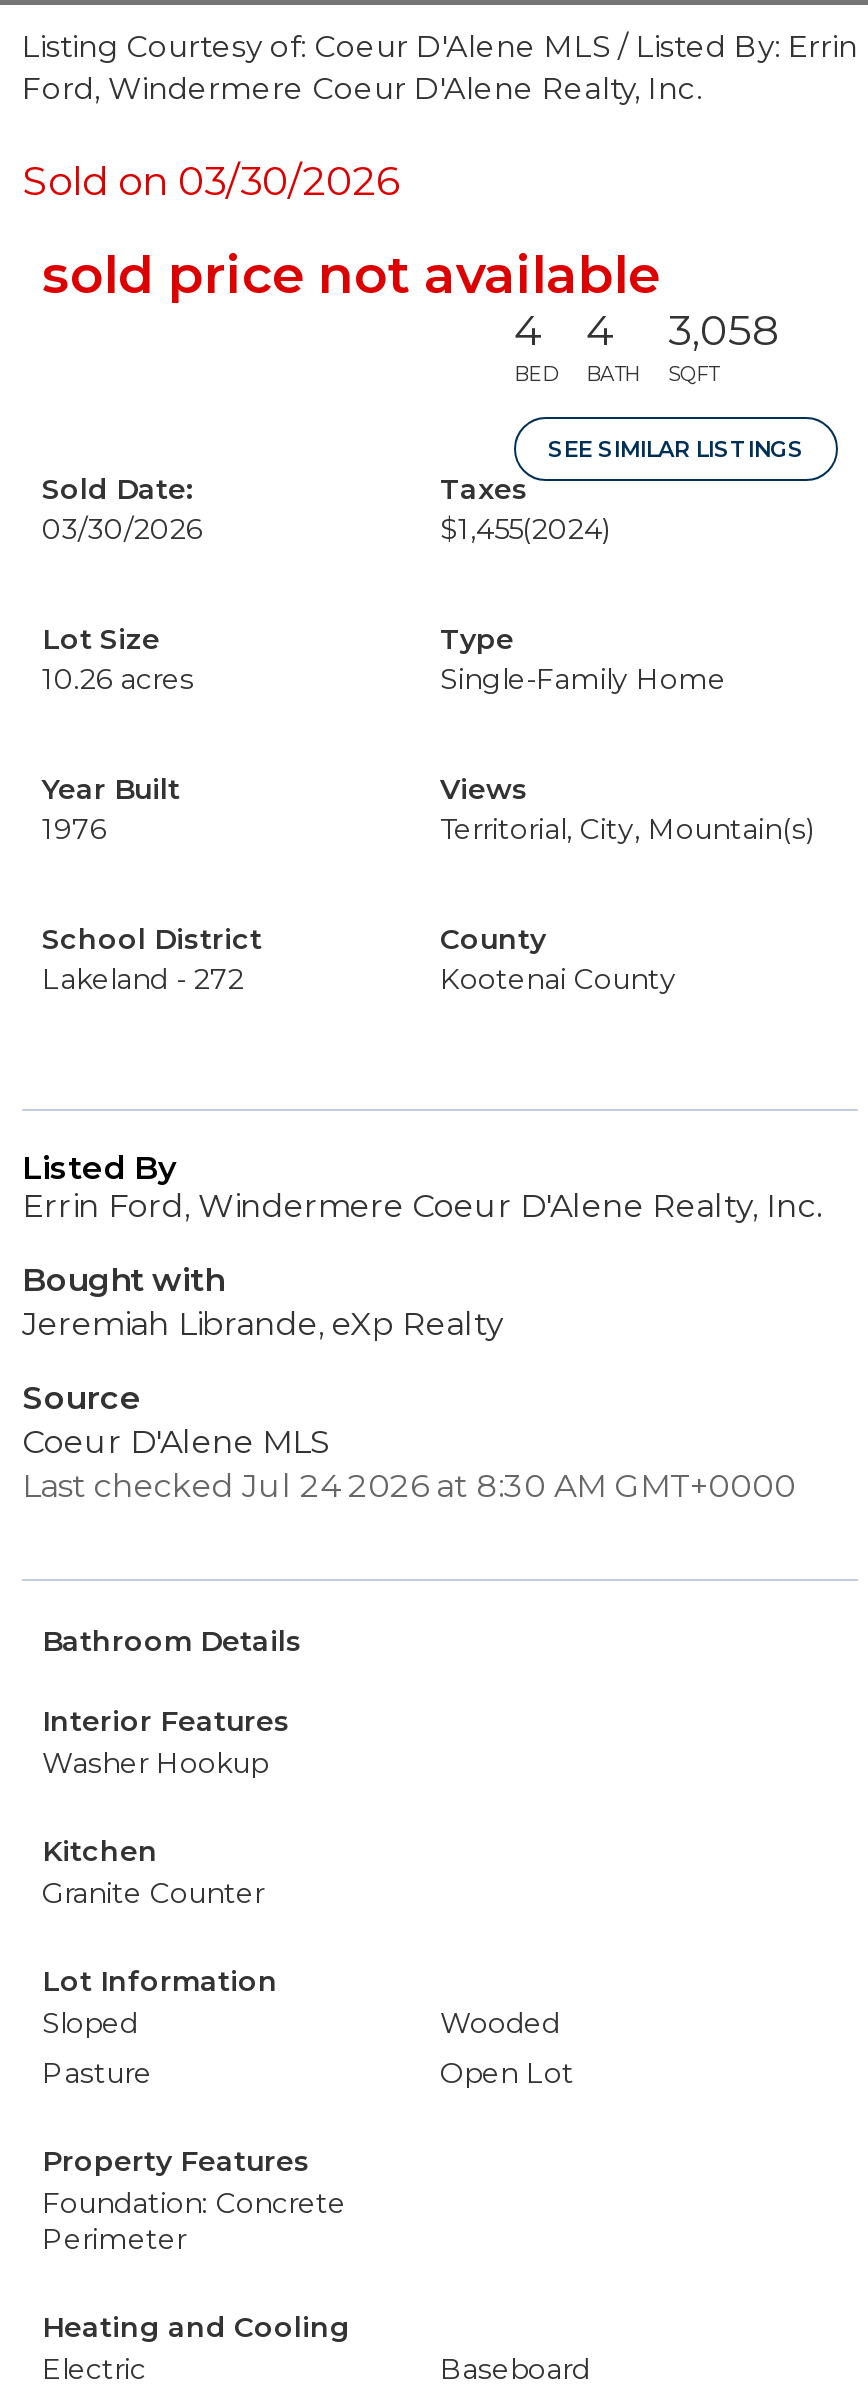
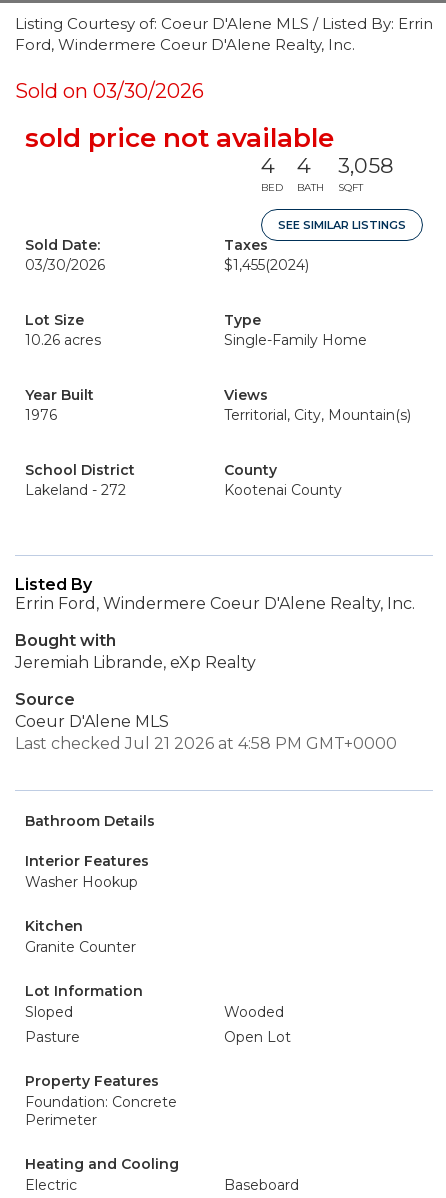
[22,1467,796,1505] Last checked Jul 24 2026 at 8:30 AM GMT+0000 -> [15,734,397,753] Last checked Jul 21 2026 at 4:58 PM GMT+0000

